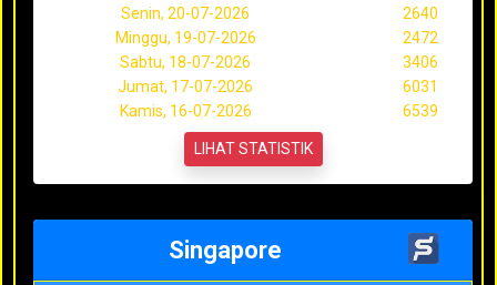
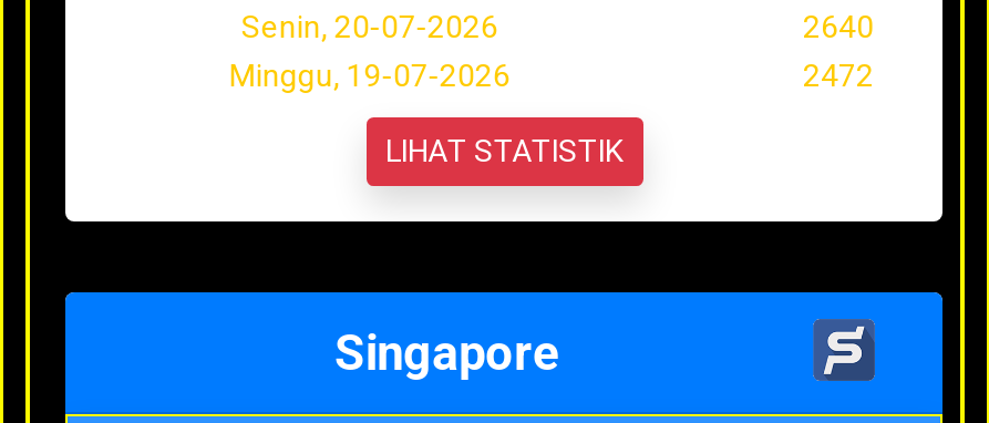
[118,54,438,120] Sabtu, 18-07-2026 | 3406 | Jumat, 17-07-2026 | 6031 | Kamis, 16-07-2026 | 6539 -> none

